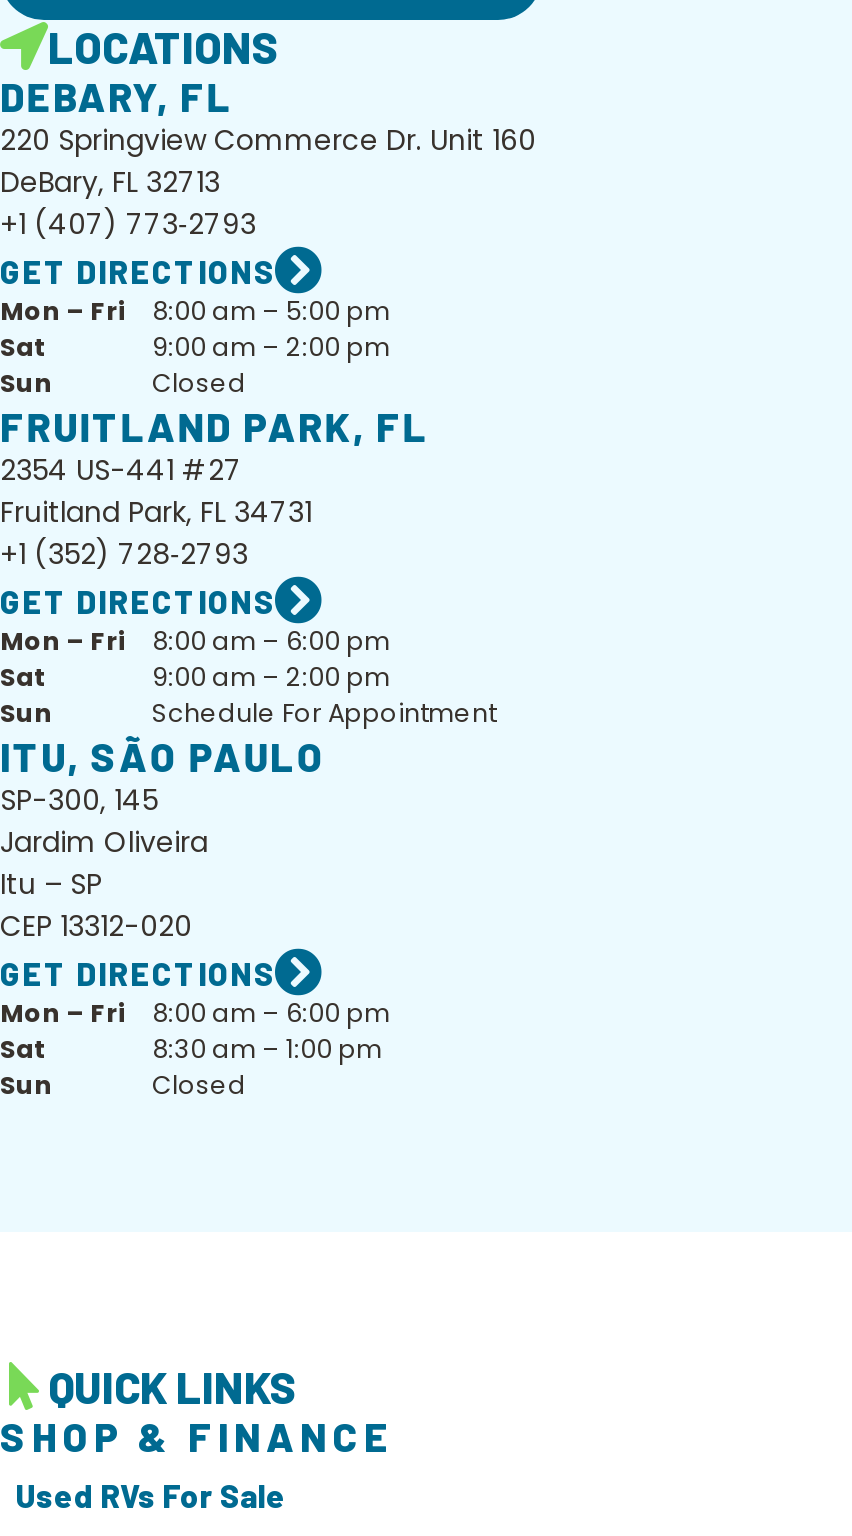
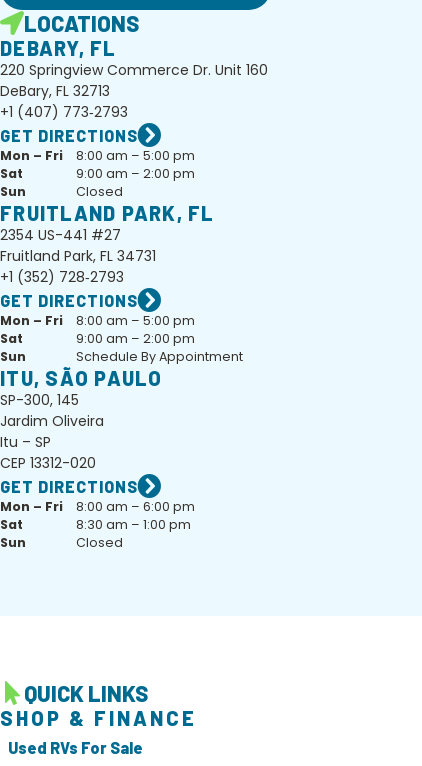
[0,624,390,658] Mon – Fri 8:00 am – 6:00 pm -> [0,312,195,329] Mon – Fri 8:00 am – 5:00 pm
[152,696,496,730] Schedule For Appointment -> [76,348,243,365] Schedule By Appointment

